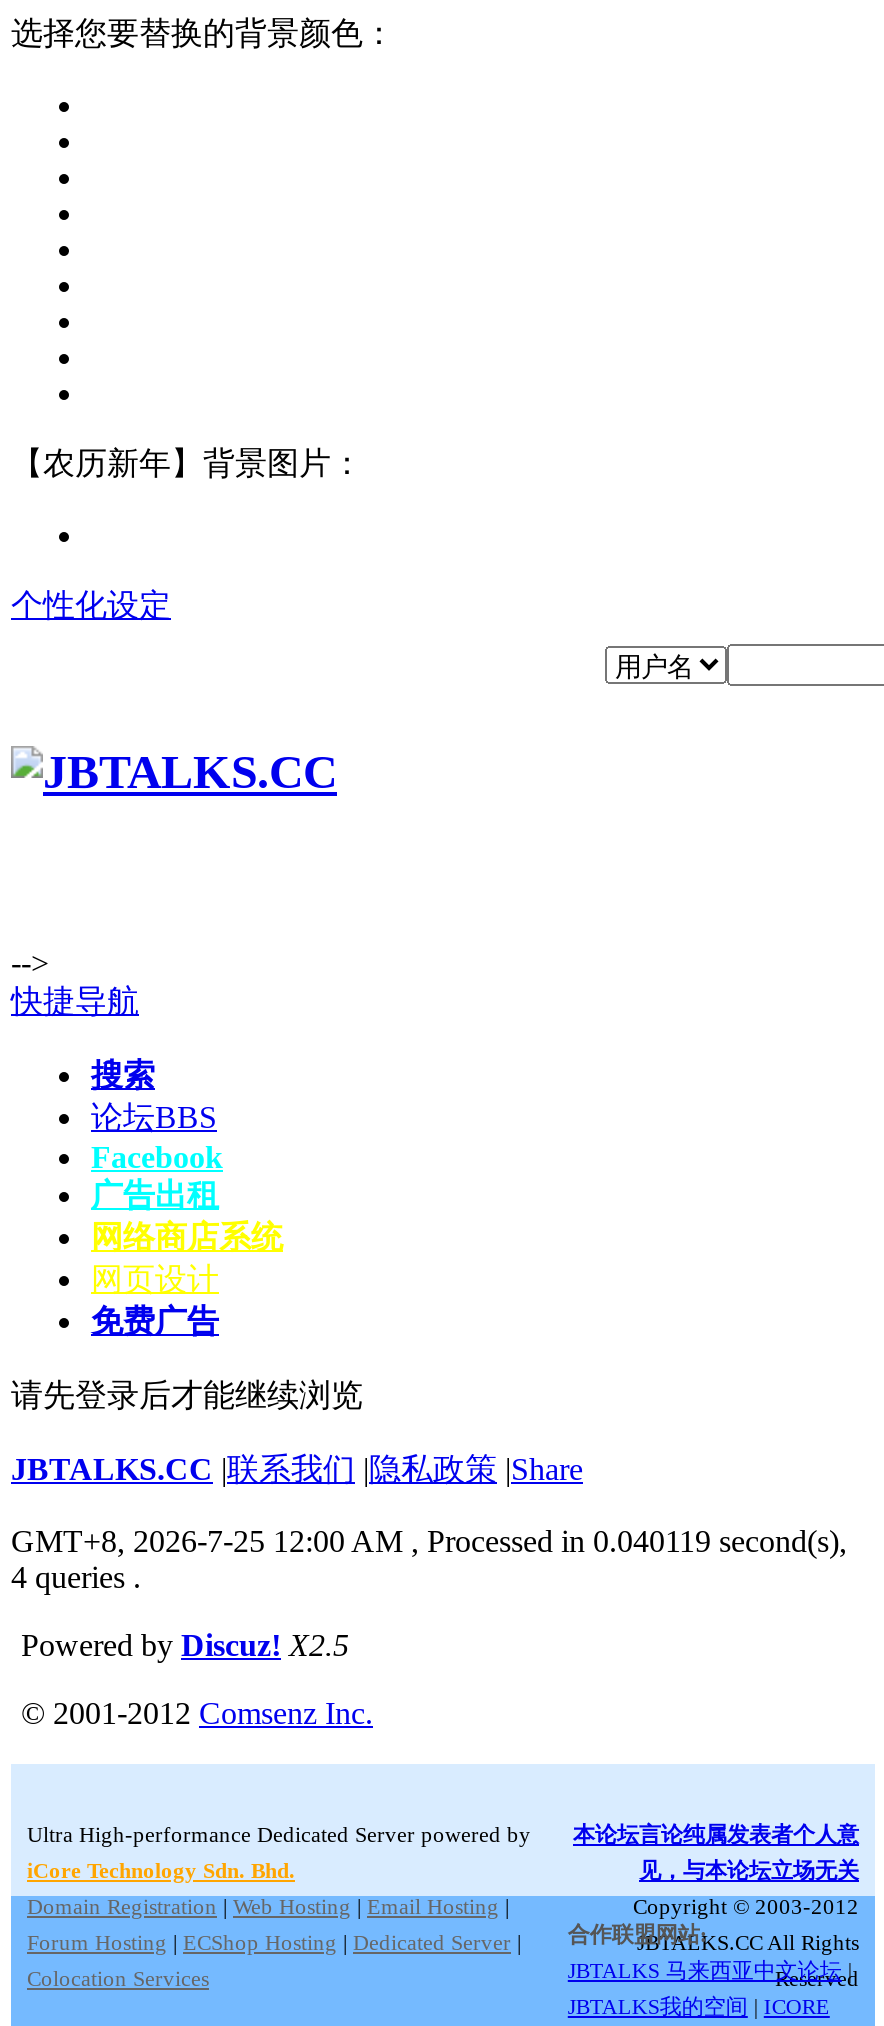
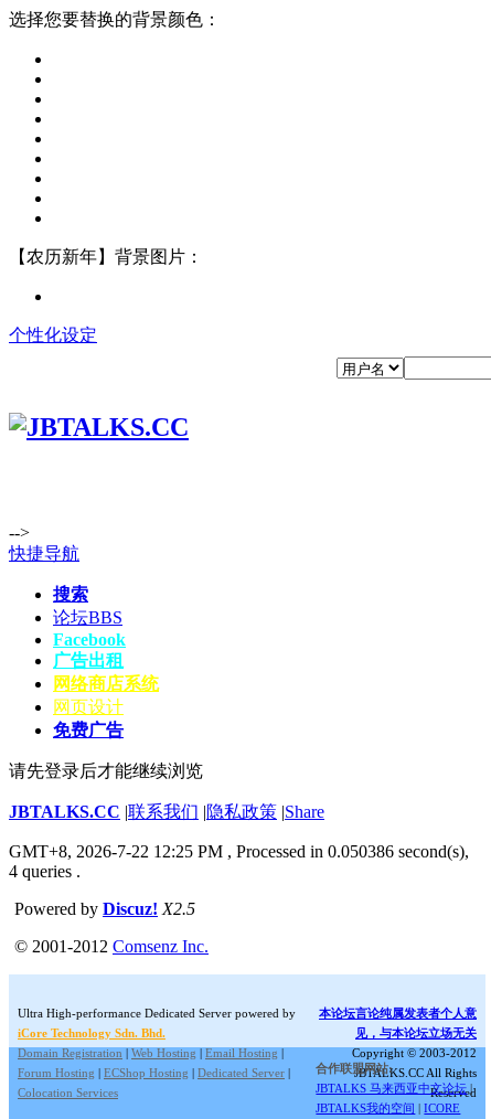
[11,1524,847,1558] GMT+8, 2026-7-25 12:00 AM, Processed in 0.040119 second(s), -> [9,842,469,861] GMT+8, 2026-7-22 12:25 PM, Processed in 0.050386 second(s),

